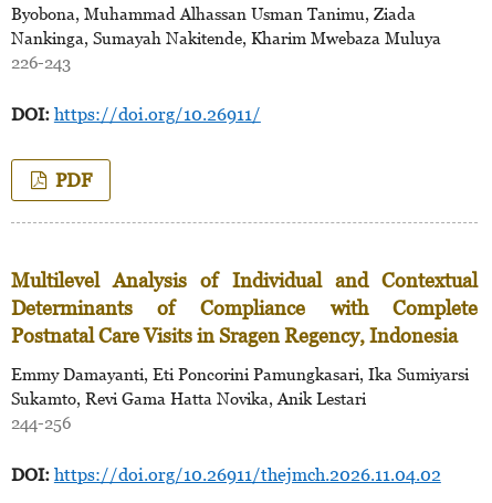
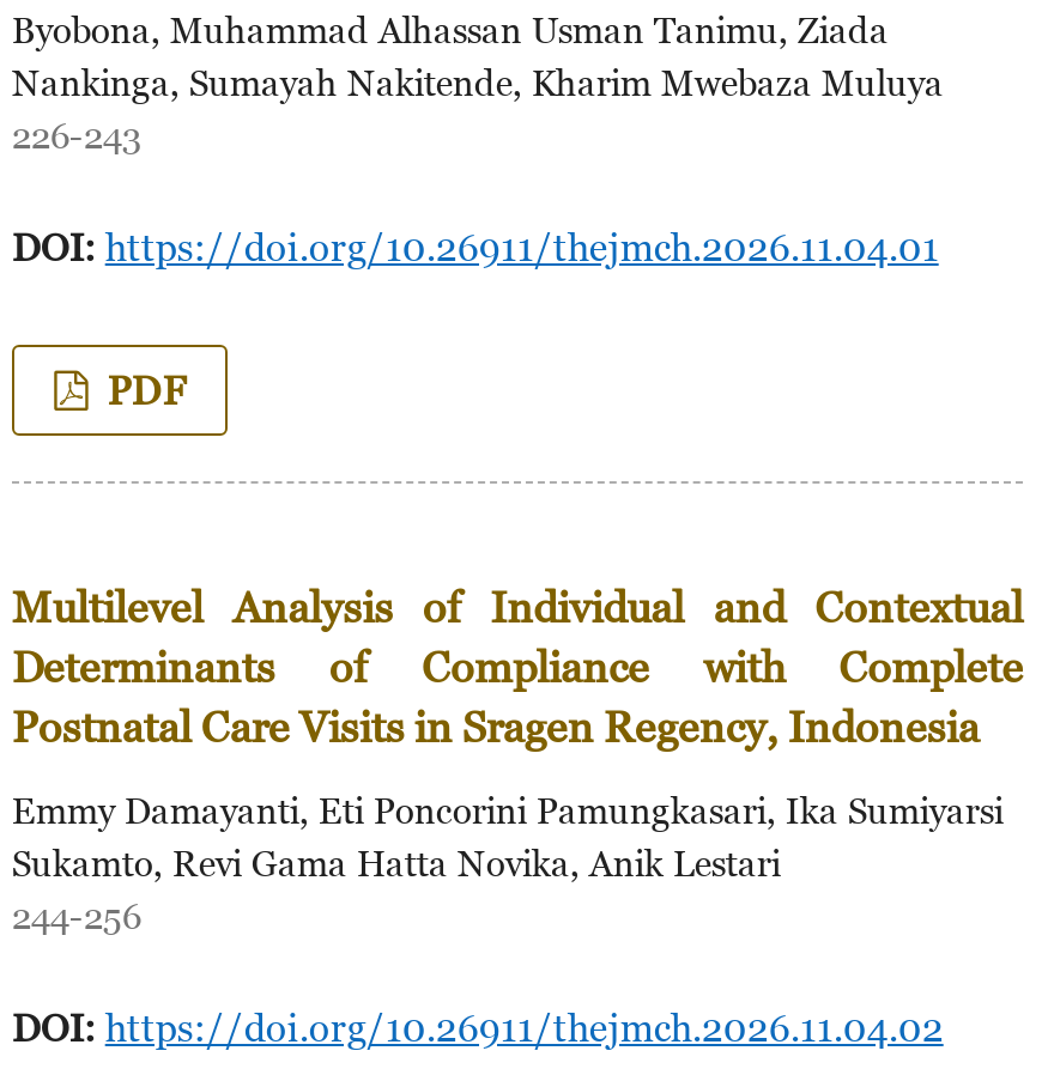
[11,104,261,124] DOI: https://doi.org/10.26911/ -> [11,225,939,268] DOI: https://doi.org/10.26911/thejmch.2026.11.04.01

